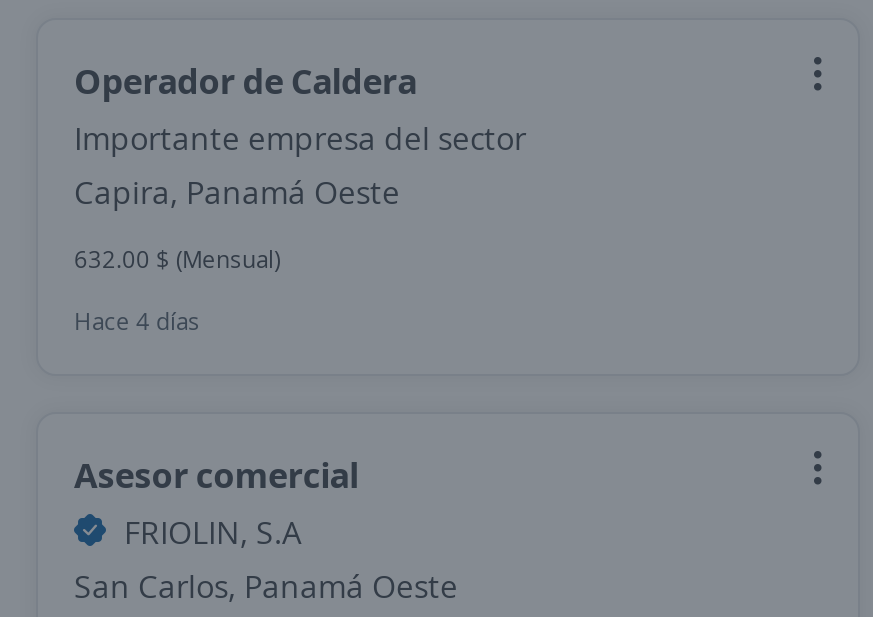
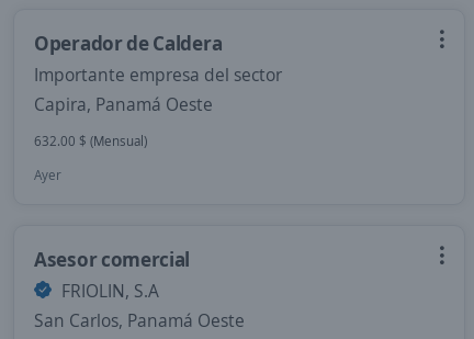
[74,304,200,338] Hace 4 días -> [34,166,61,184] Ayer

